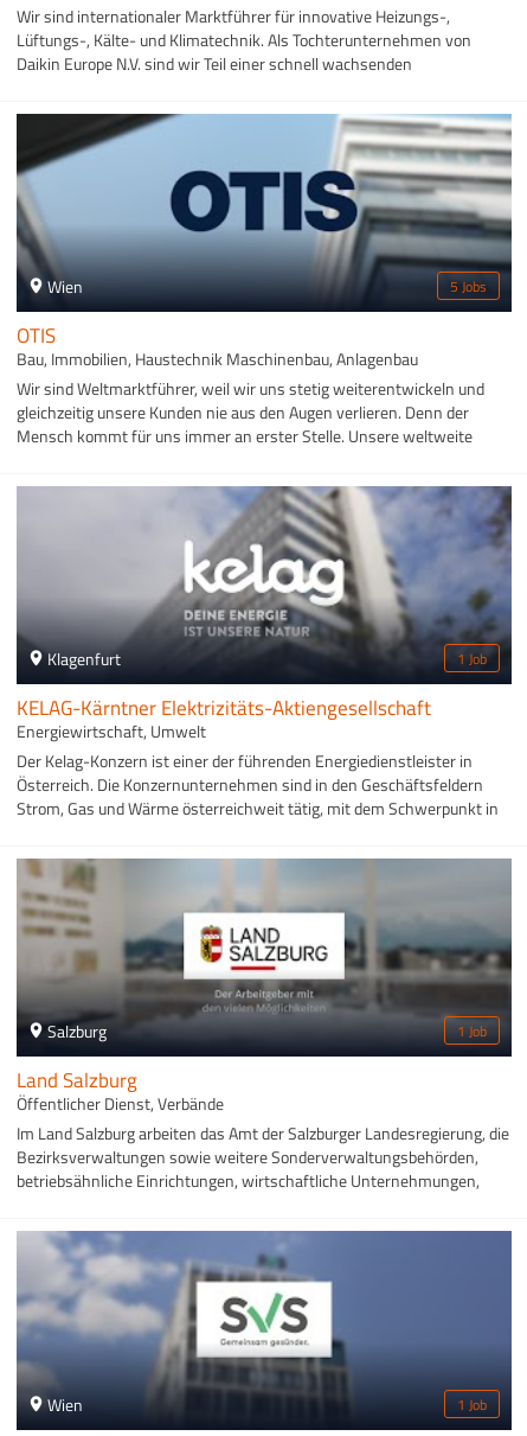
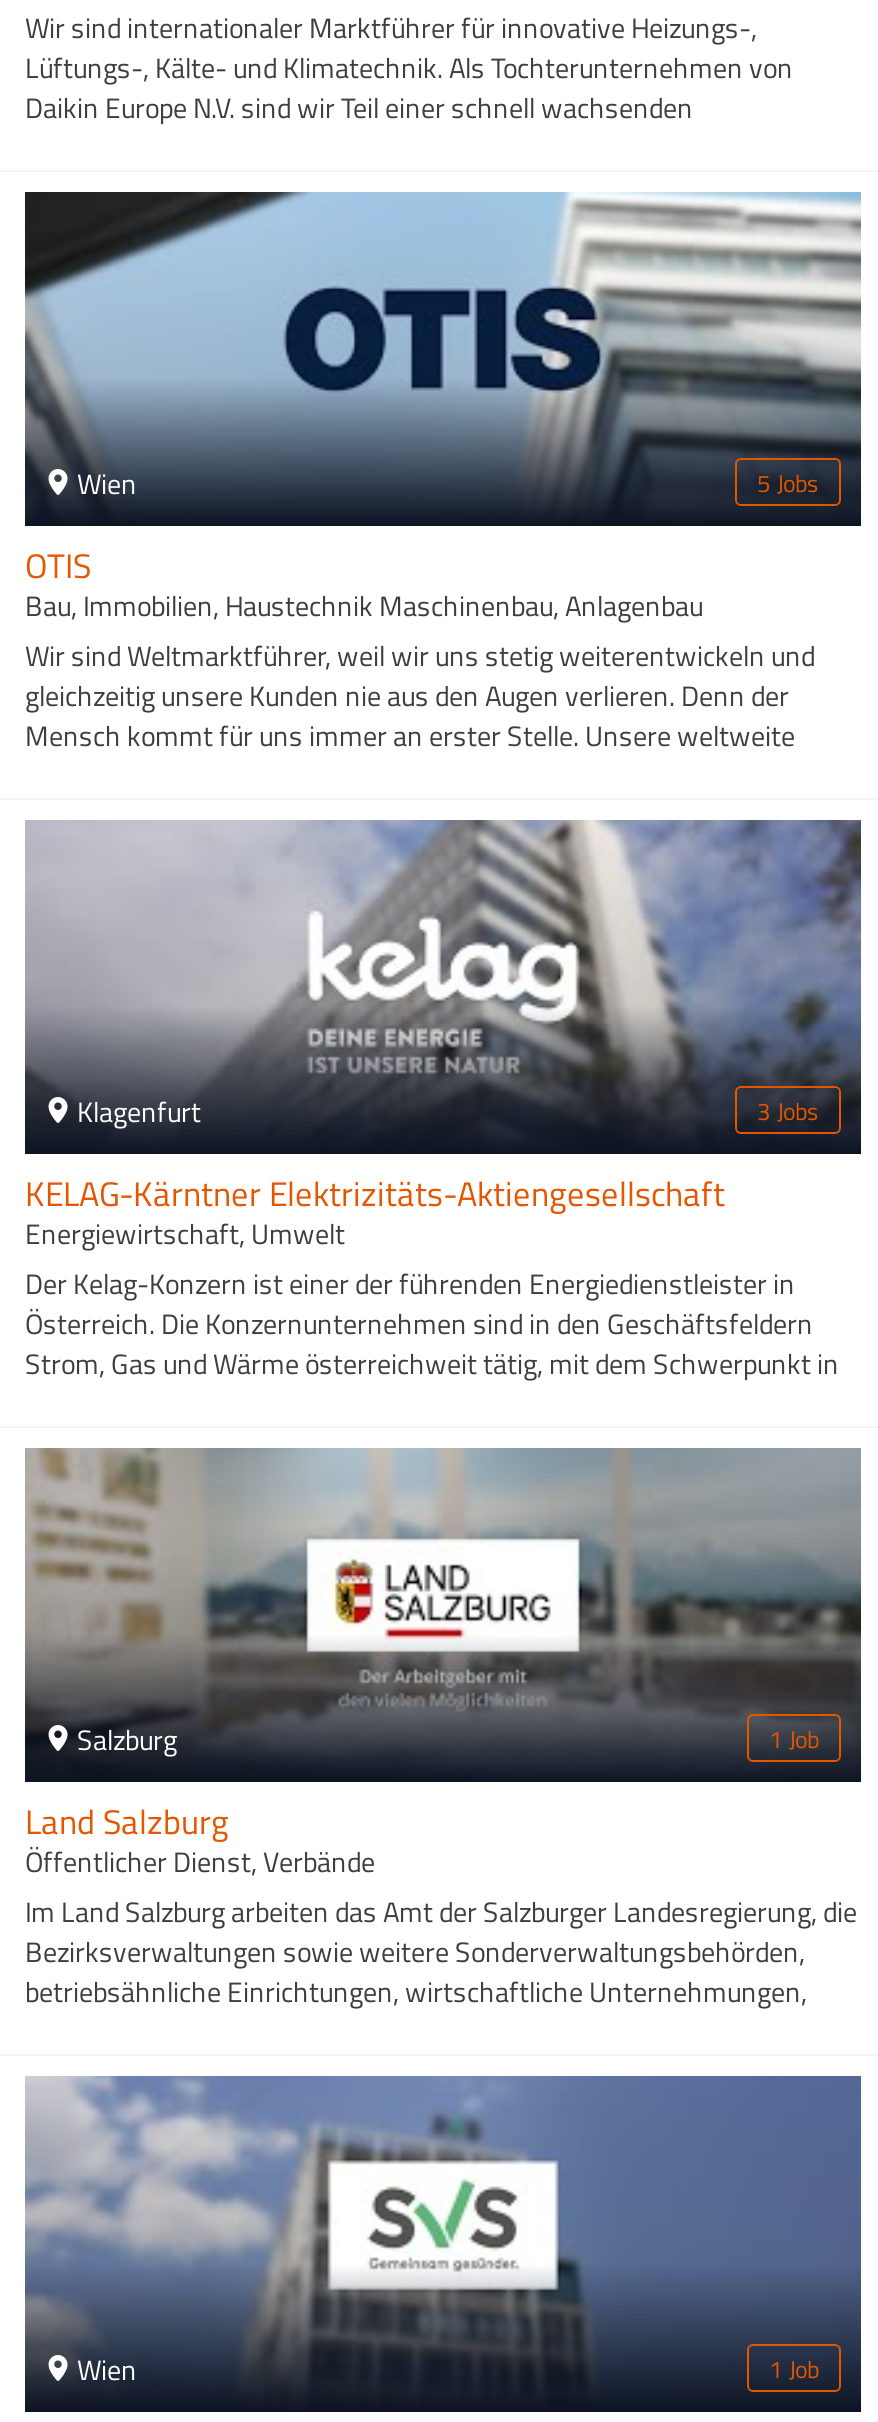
[457,648,487,670] 1 Job -> [757,1092,819,1130] 3 Jobs

